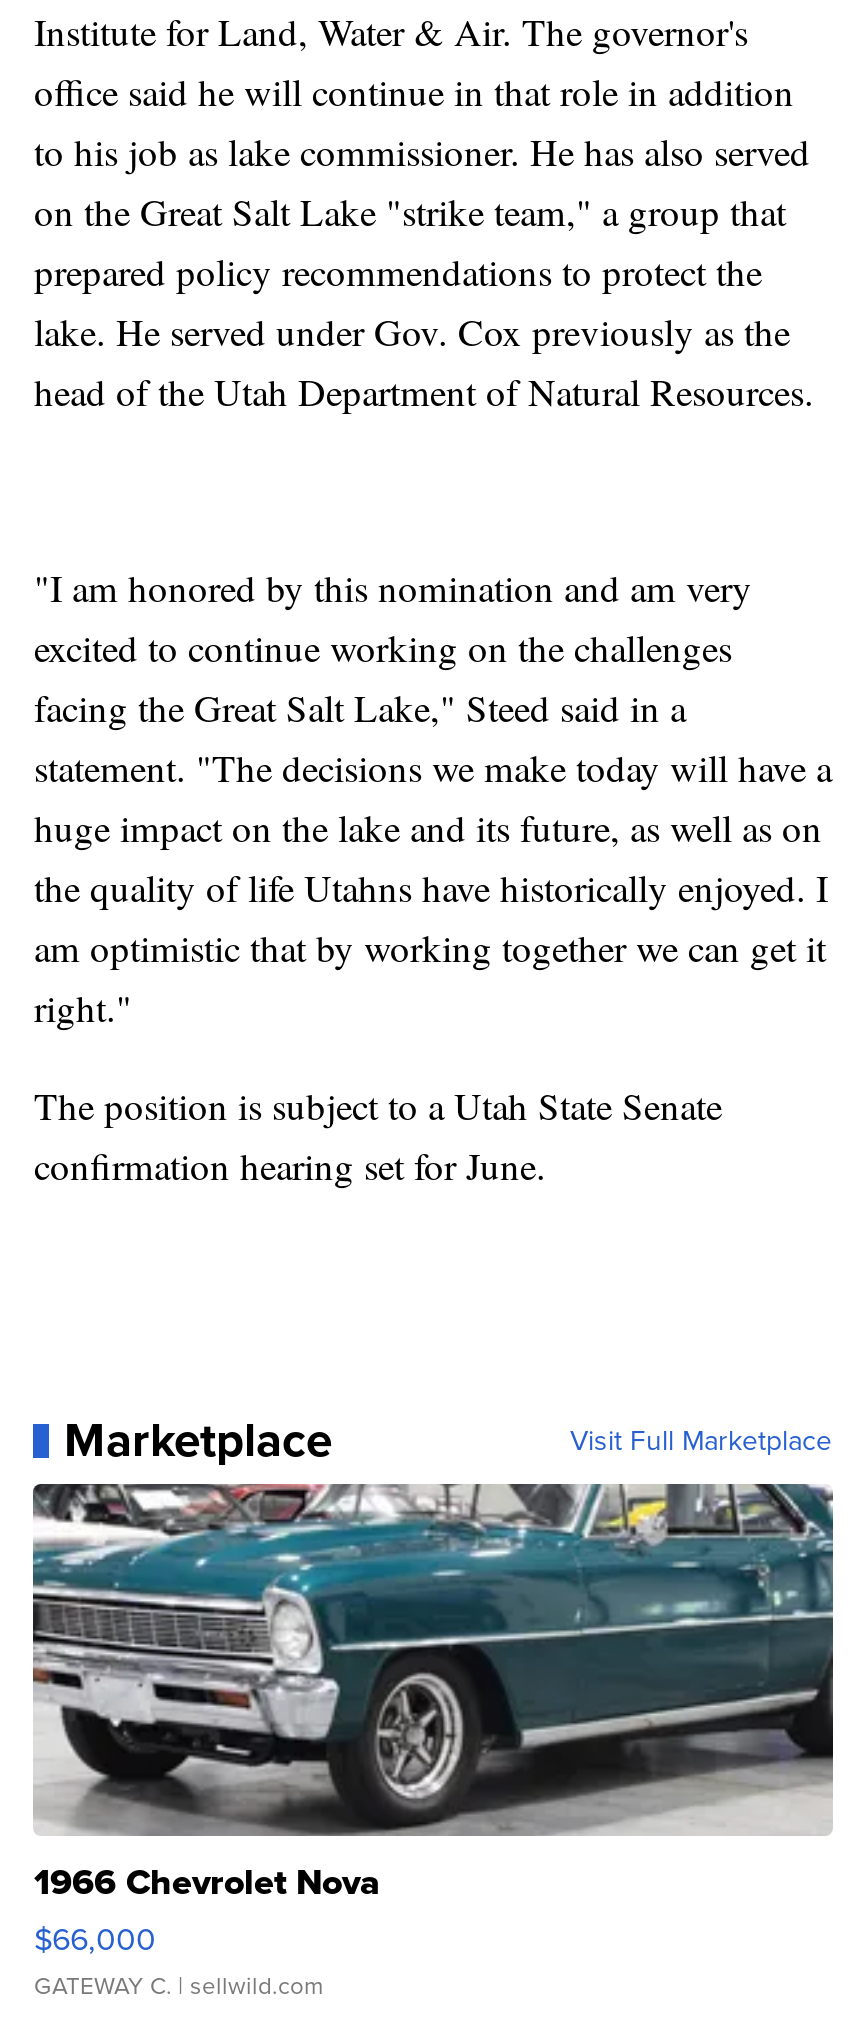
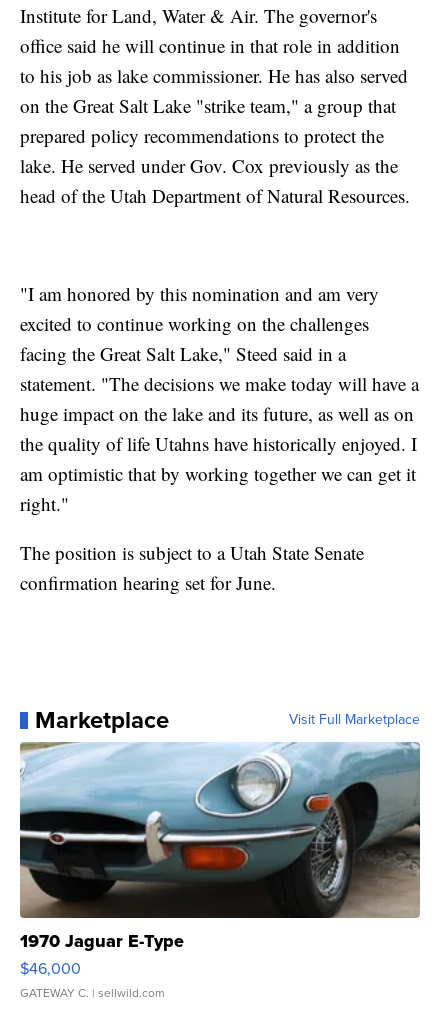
[33,1482,833,1960] [image] | 1966 Chevrolet Nova | $66,000 -> [19,742,420,980] [image] | 1970 Jaguar E-Type | $46,000

